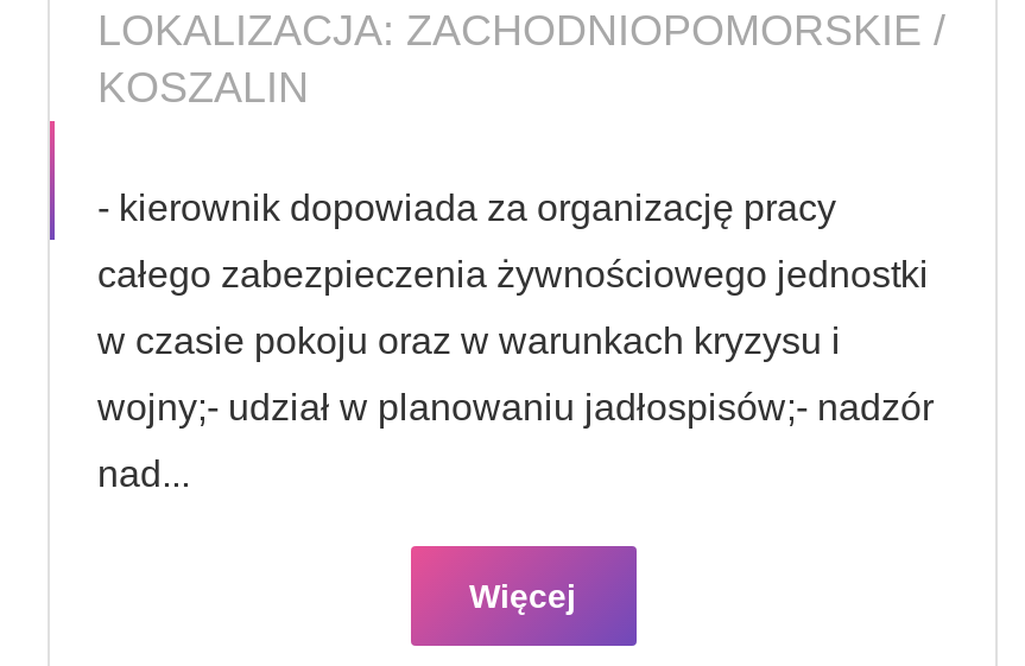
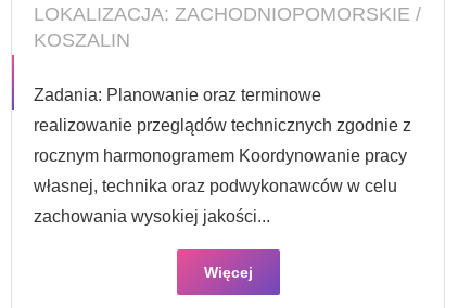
[97,188,836,228] - kierownik dopowiada za organizację pracy -> [34,86,321,104] Zadania: Planowanie oraz terminowe
[97,254,929,294] całego zabezpieczenia żywnościowego jednostki -> [34,116,411,134] realizowanie przeglądów technicznych zgodnie z
[97,321,841,361] w czasie pokoju oraz w warunkach kryzysu i -> [34,146,407,165] rocznym harmonogramem Koordynowanie pracy
[97,387,934,427] wojny;- udział w planowaniu jadłospisów;- nadzór -> [34,177,397,195] własnej, technika oraz podwykonawców w celu
[97,453,190,494] nad... -> [34,207,270,226] zachowania wysokiej jakości...

